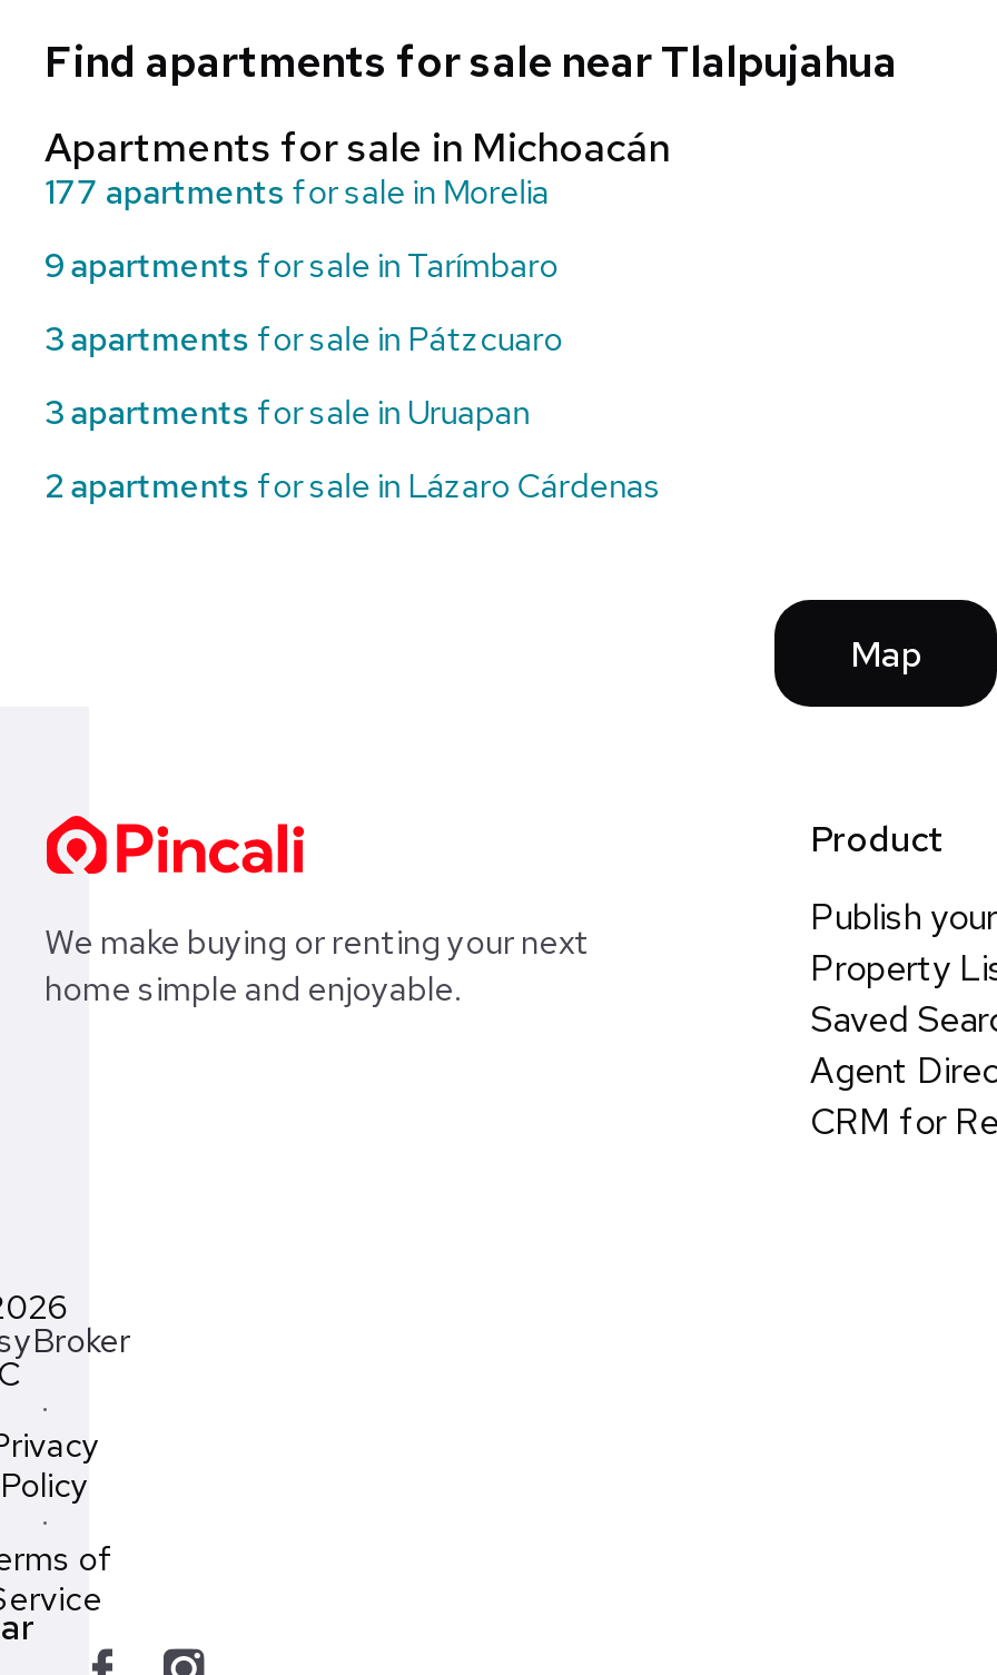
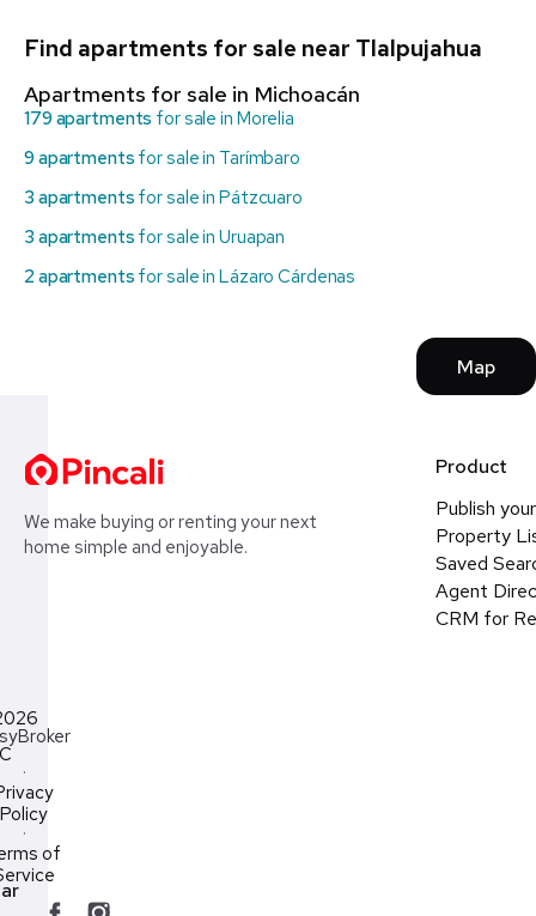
[45,170,549,215] 177 apartments for sale in Morelia -> [24,107,294,131] 179 apartments for sale in Morelia

